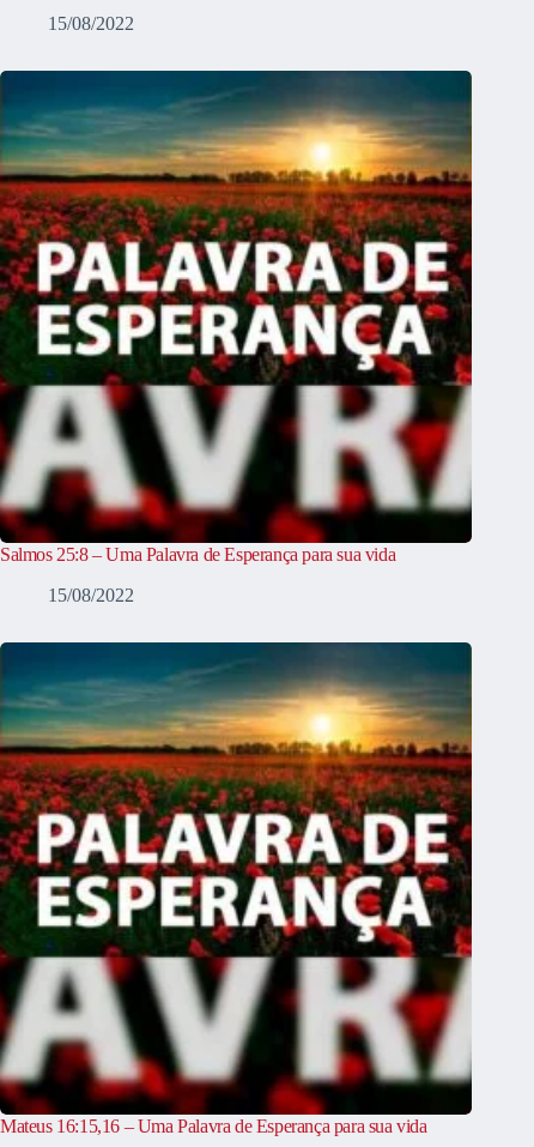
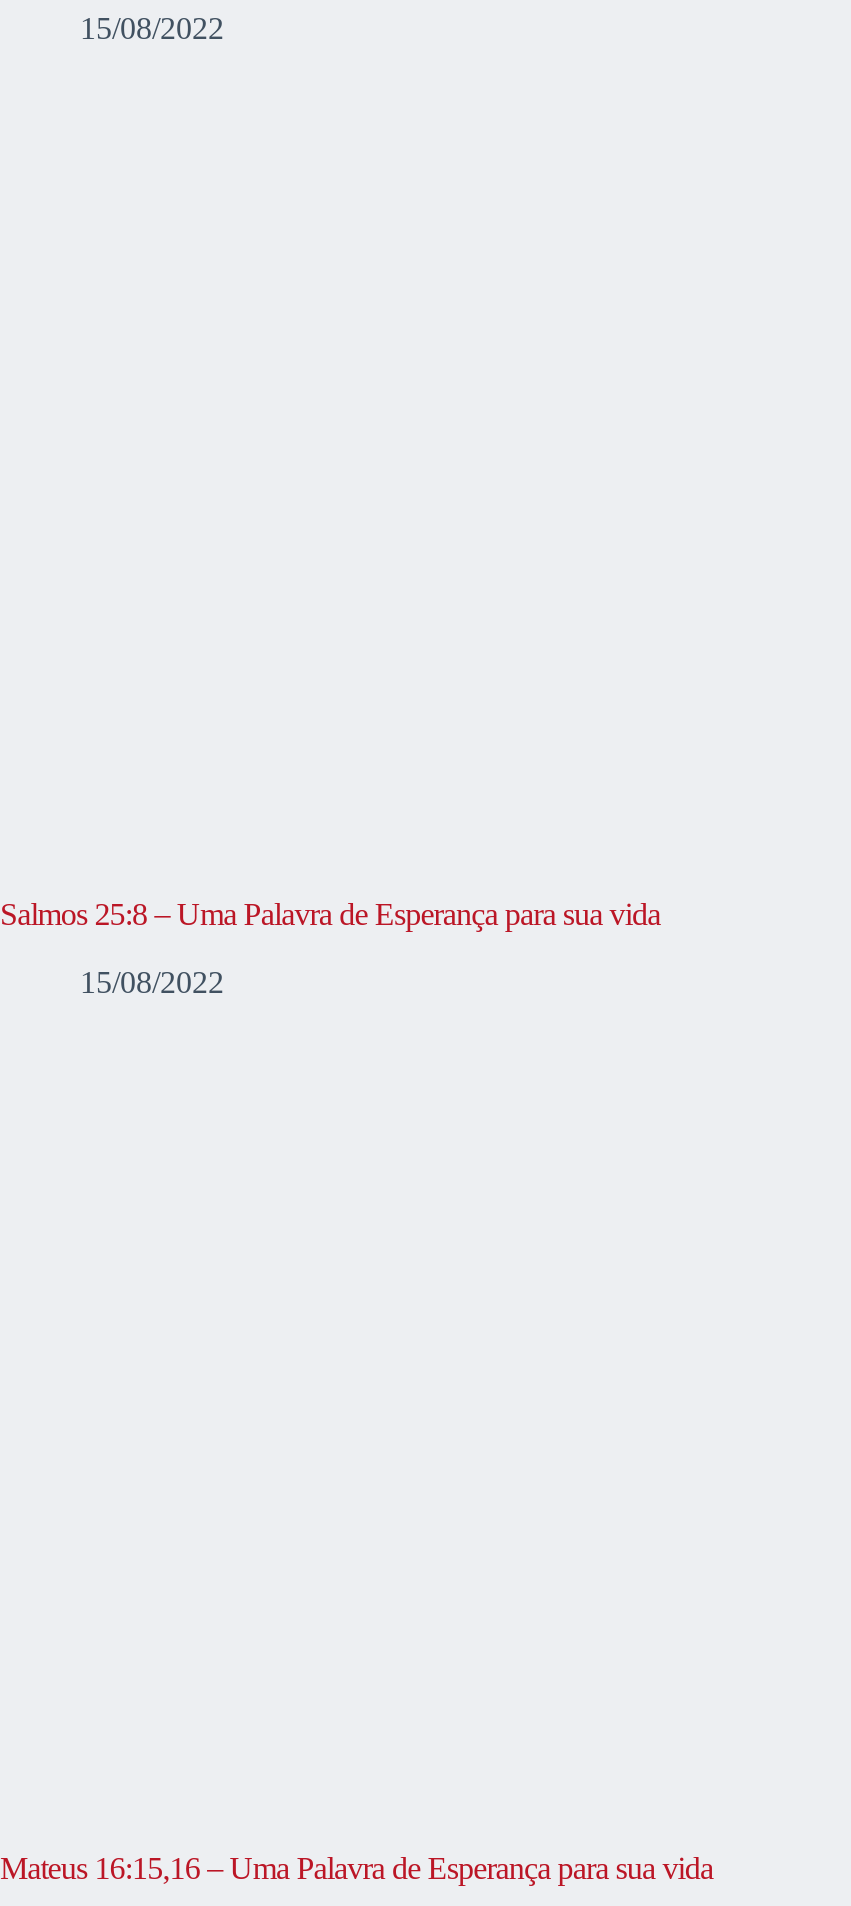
[4,70,473,544] [image] -> none
[4,641,473,1116] [image] -> none

